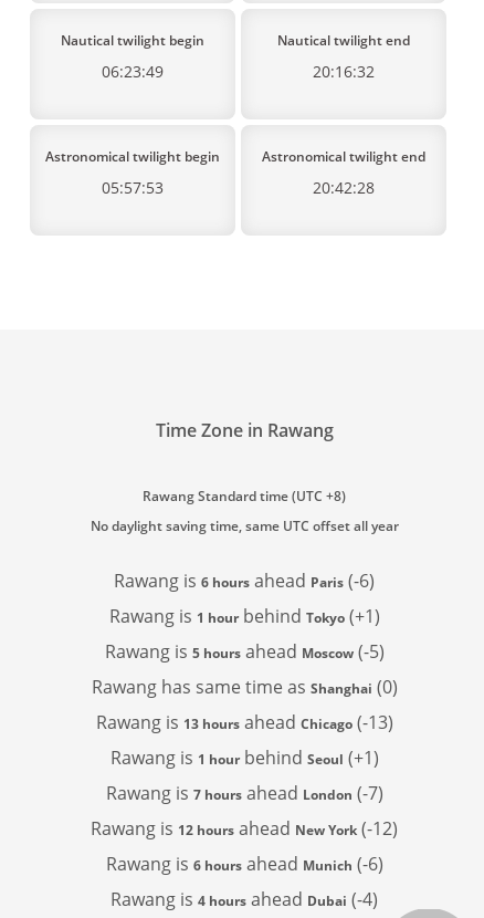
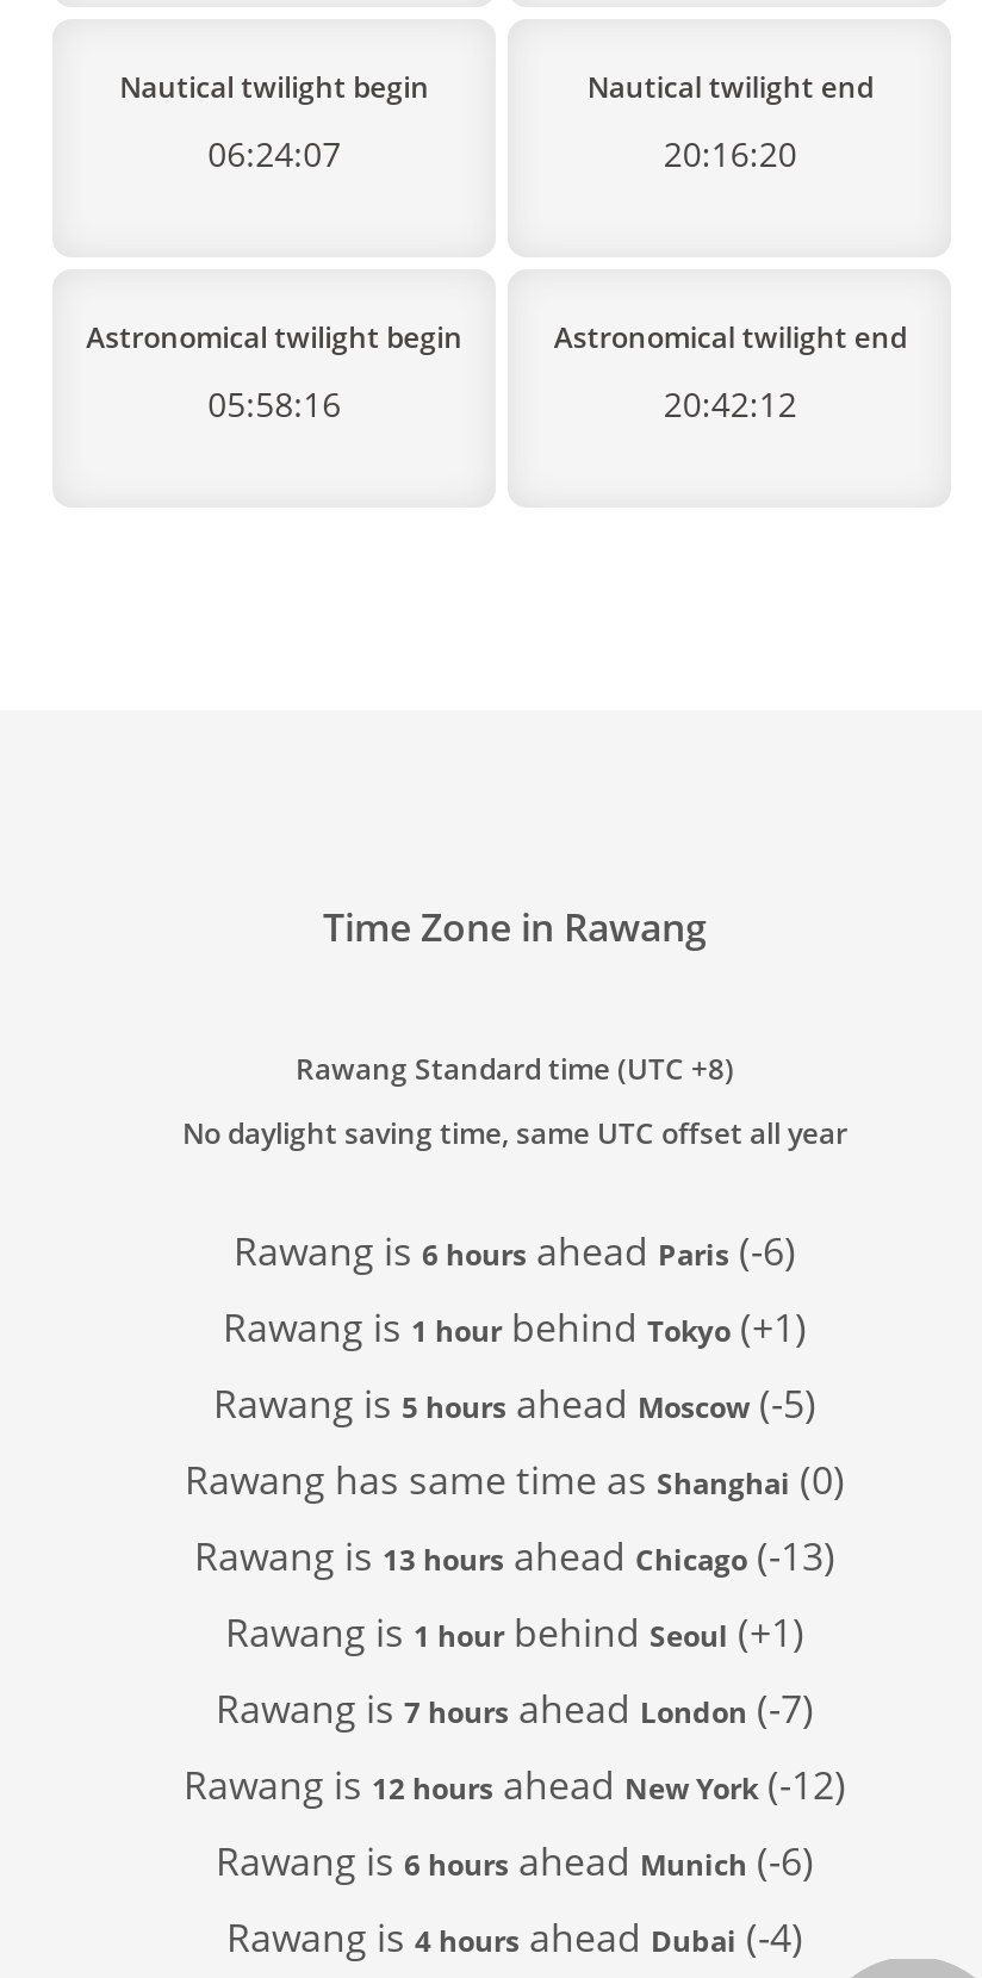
[102,61,164,82] 06:23:49 -> [208,131,341,176] 06:24:07
[313,61,375,82] 20:16:32 -> [663,131,797,176] 20:16:20
[102,177,164,198] 05:57:53 -> [208,381,341,427] 05:58:16
[313,177,375,198] 20:42:28 -> [663,381,797,427] 20:42:12

